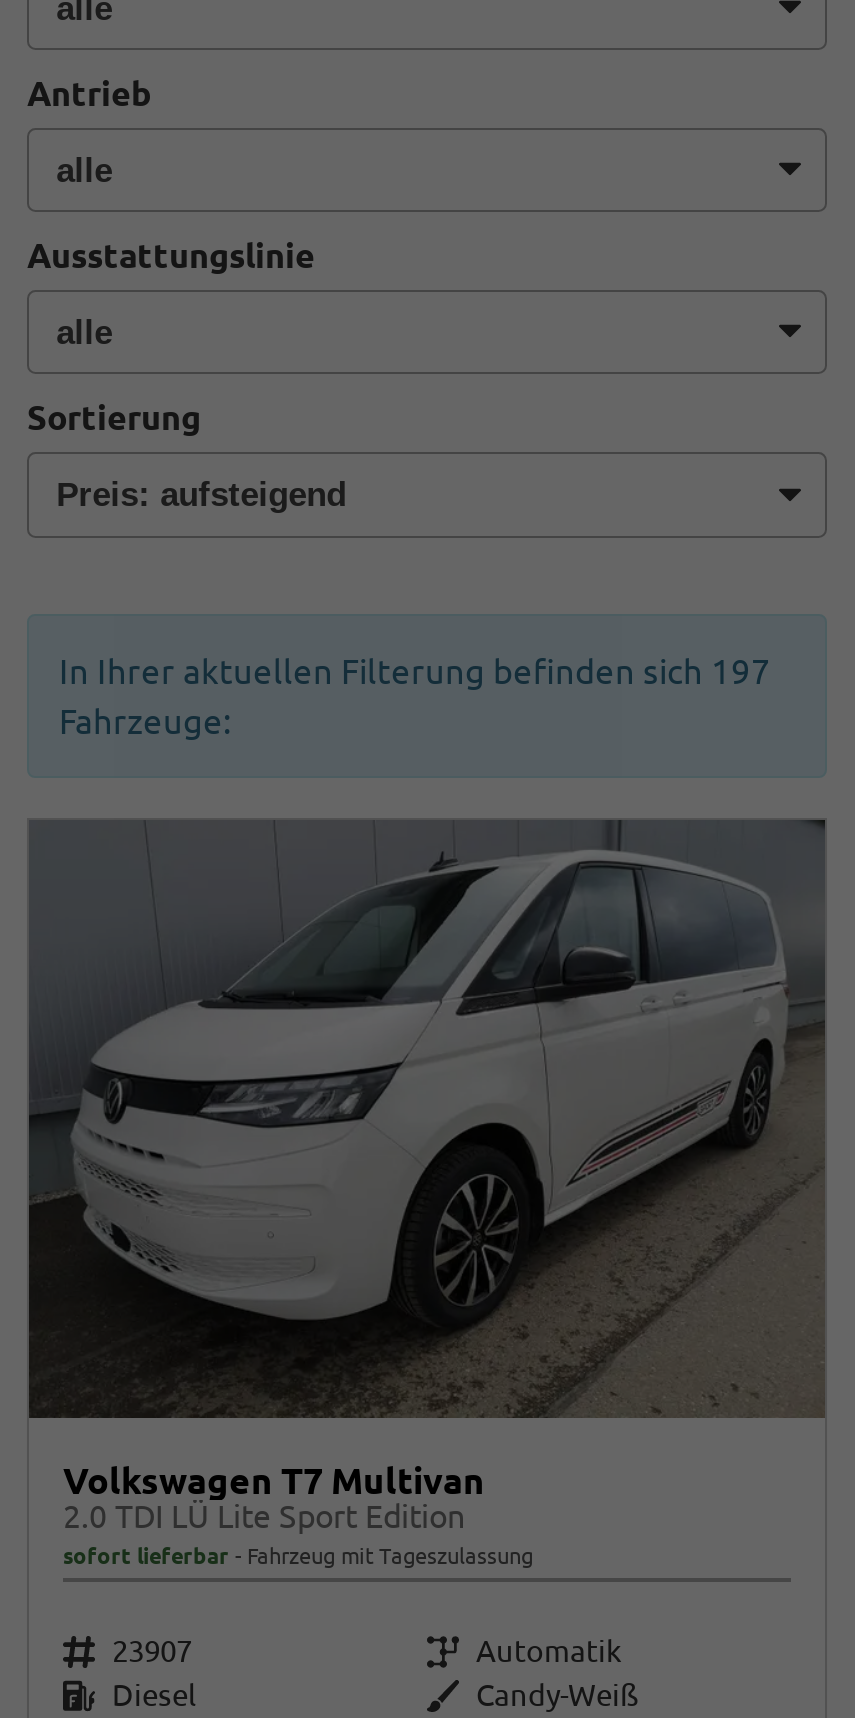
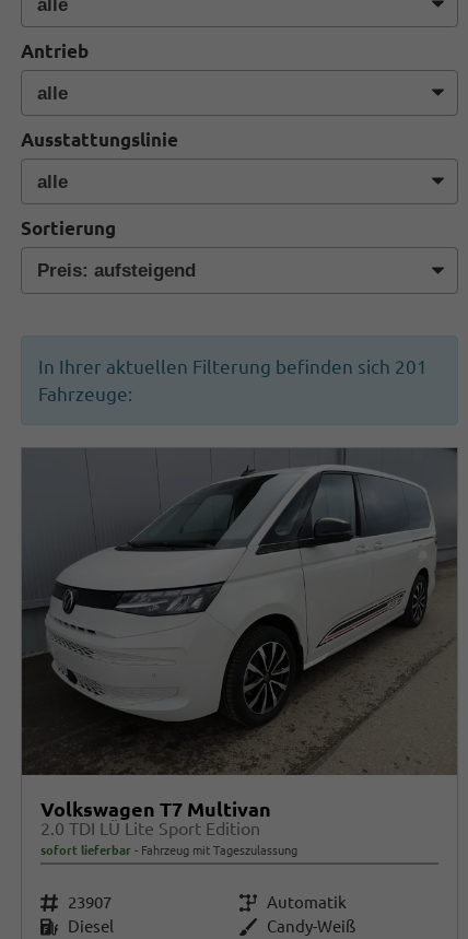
[59,652,771,690] In Ihrer aktuellen Filterung befinden sich 197 -> [38,356,428,377] In Ihrer aktuellen Filterung befinden sich 201

